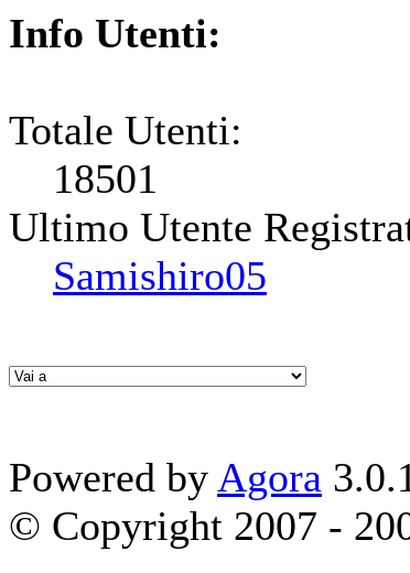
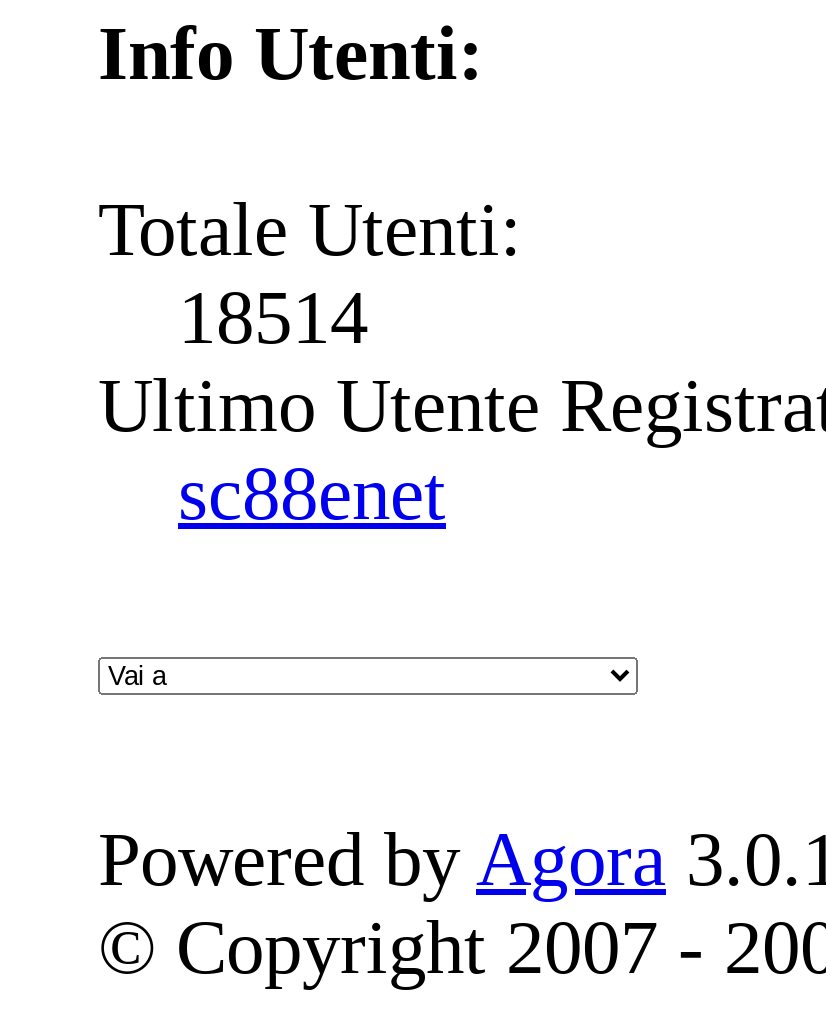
[53,155,158,201] 18501 -> [178,274,368,358] 18514
[53,252,267,298] Samishiro05 -> [178,450,446,534] sc88enet

